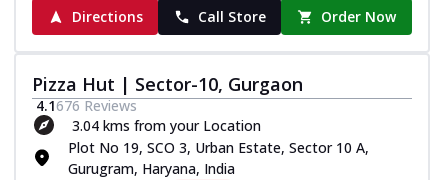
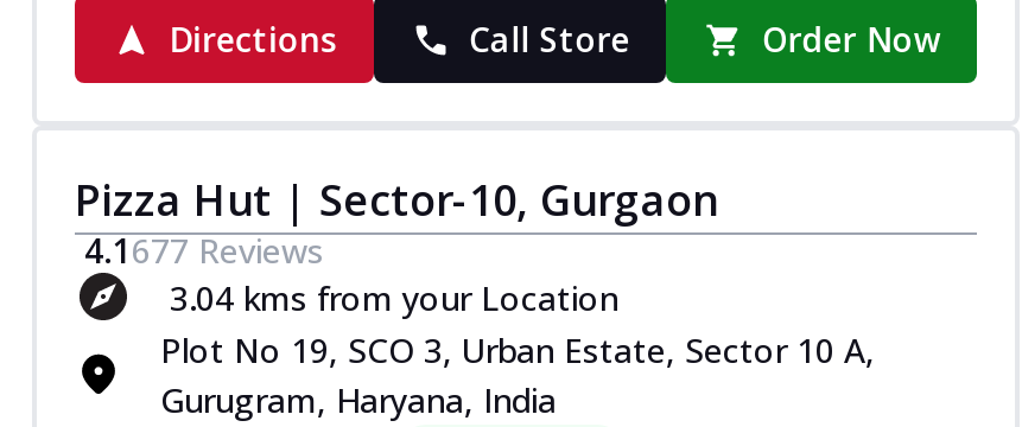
[36,96,137,115] 4.1676Reviews -> [84,228,324,273] 4.1677Reviews

